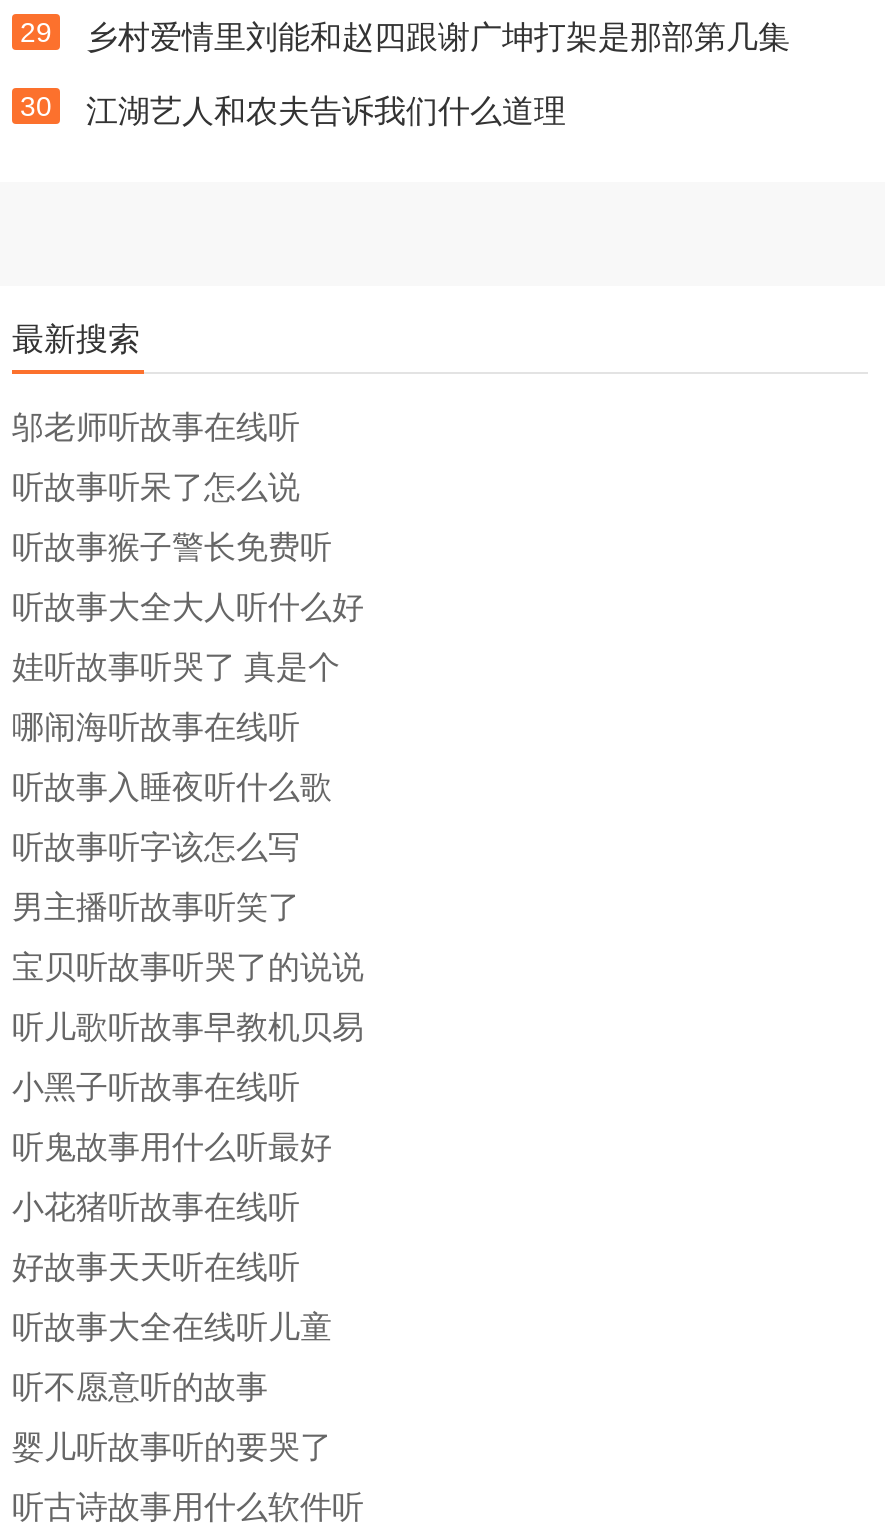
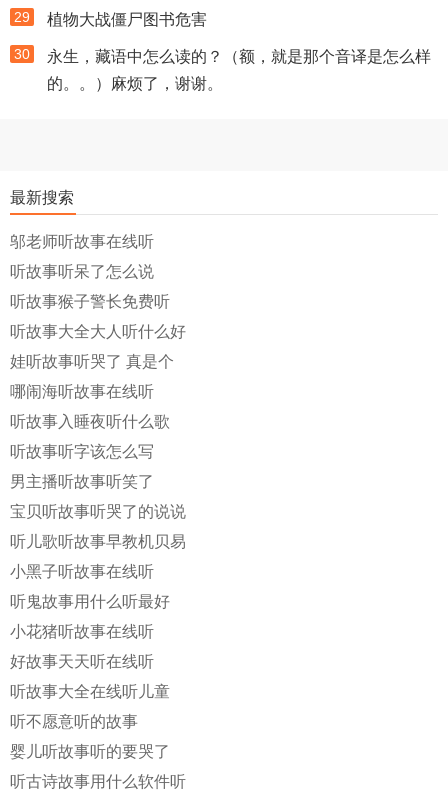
[86,20,790,54] 乡村爱情里刘能和赵四跟谢广坤打架是那部第几集 -> [47,11,207,28] 植物大战僵尸图书危害
[86,94,566,128] 江湖艺人和农夫告诉我们什么道理 -> [47,48,431,92] 永生，藏语中怎么读的？（额，就是那个音译是怎么样 | 的。。）麻烦了，谢谢。

